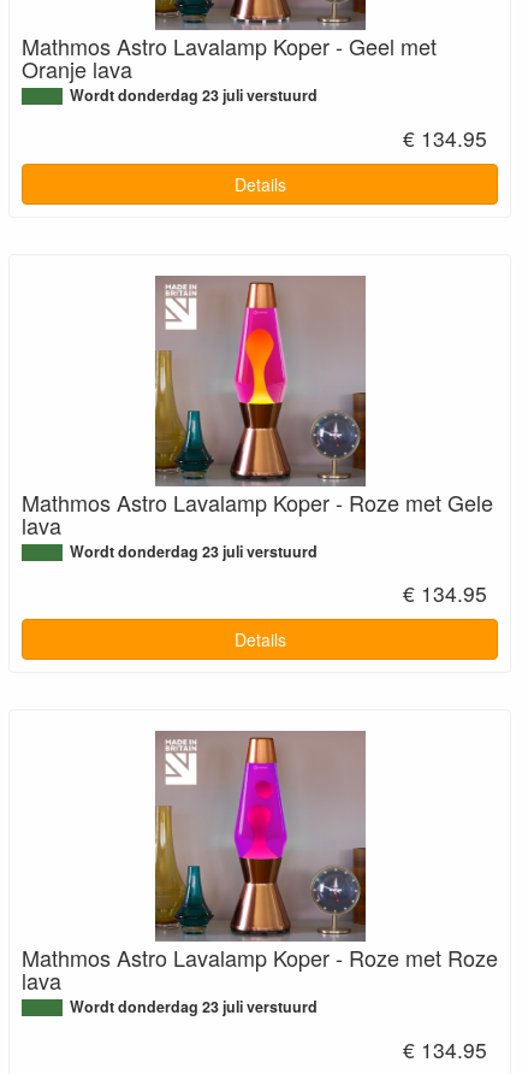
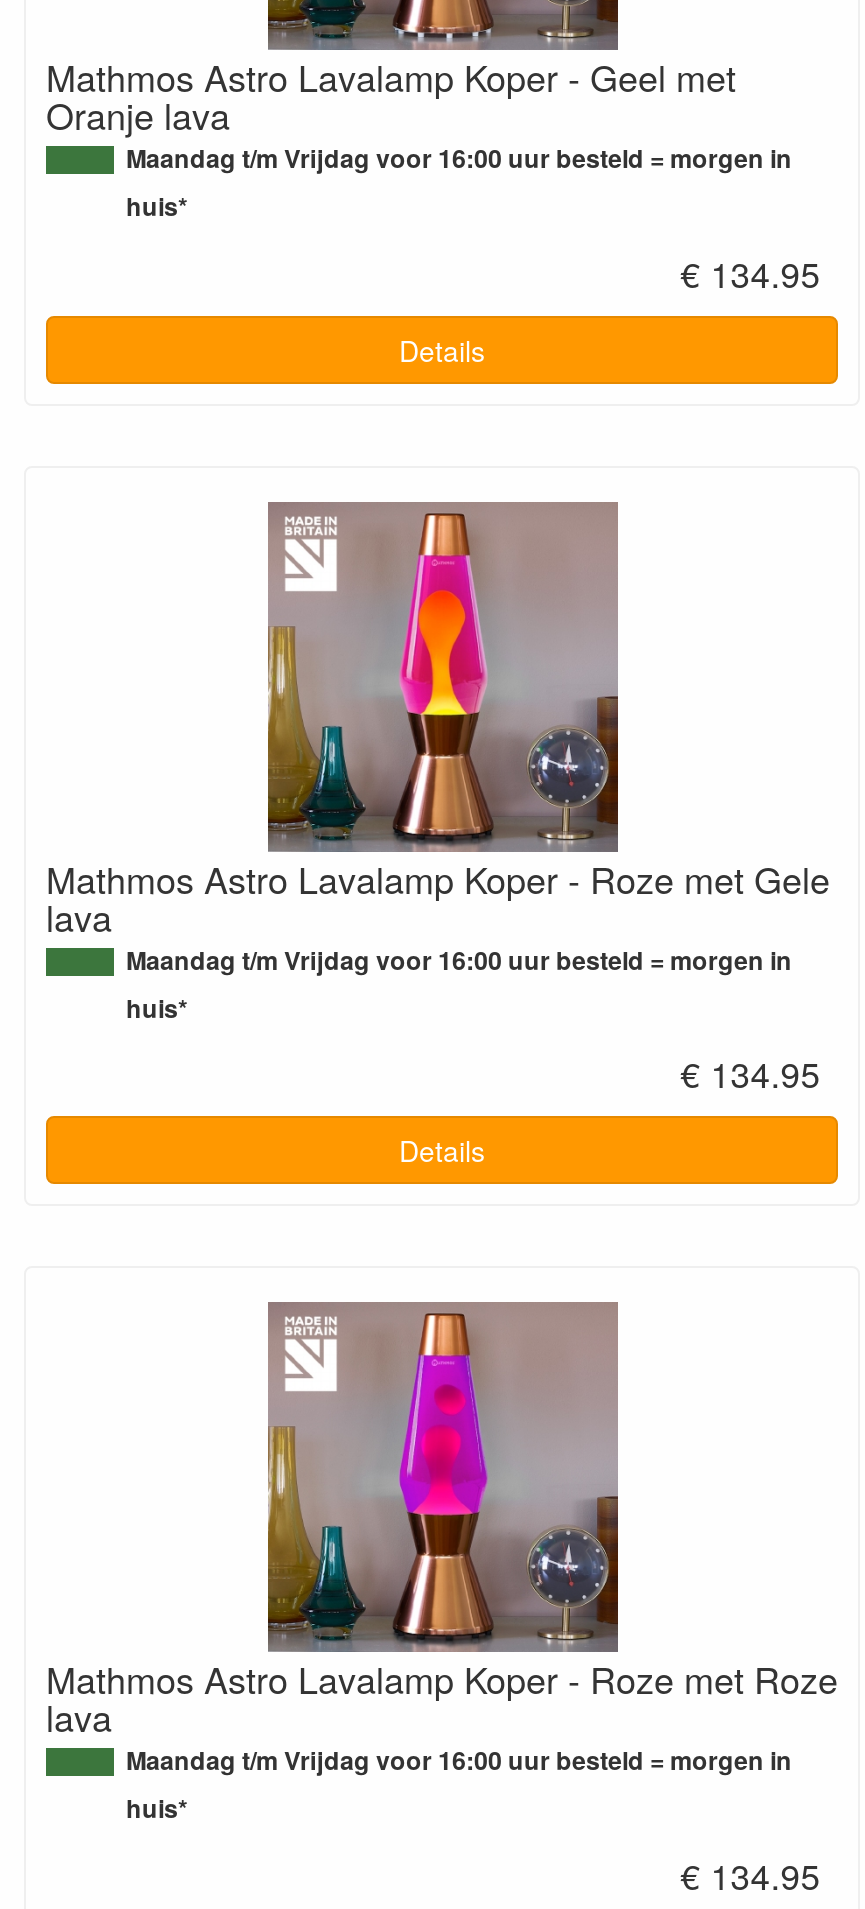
[70,84,318,106] Wordt donderdag 23 juli verstuurd -> [126,140,792,224] Maandag t/m Vrijdag voor 16:00 uur besteld = morgen in | huis*
[70,540,318,562] Wordt donderdag 23 juli verstuurd -> [126,941,792,1025] Maandag t/m Vrijdag voor 16:00 uur besteld = morgen in | huis*
[70,996,318,1018] Wordt donderdag 23 juli verstuurd -> [126,1742,792,1826] Maandag t/m Vrijdag voor 16:00 uur besteld = morgen in | huis*

